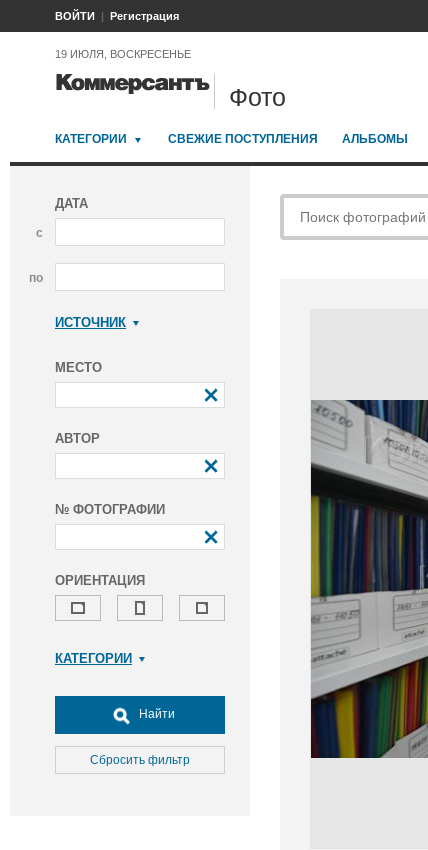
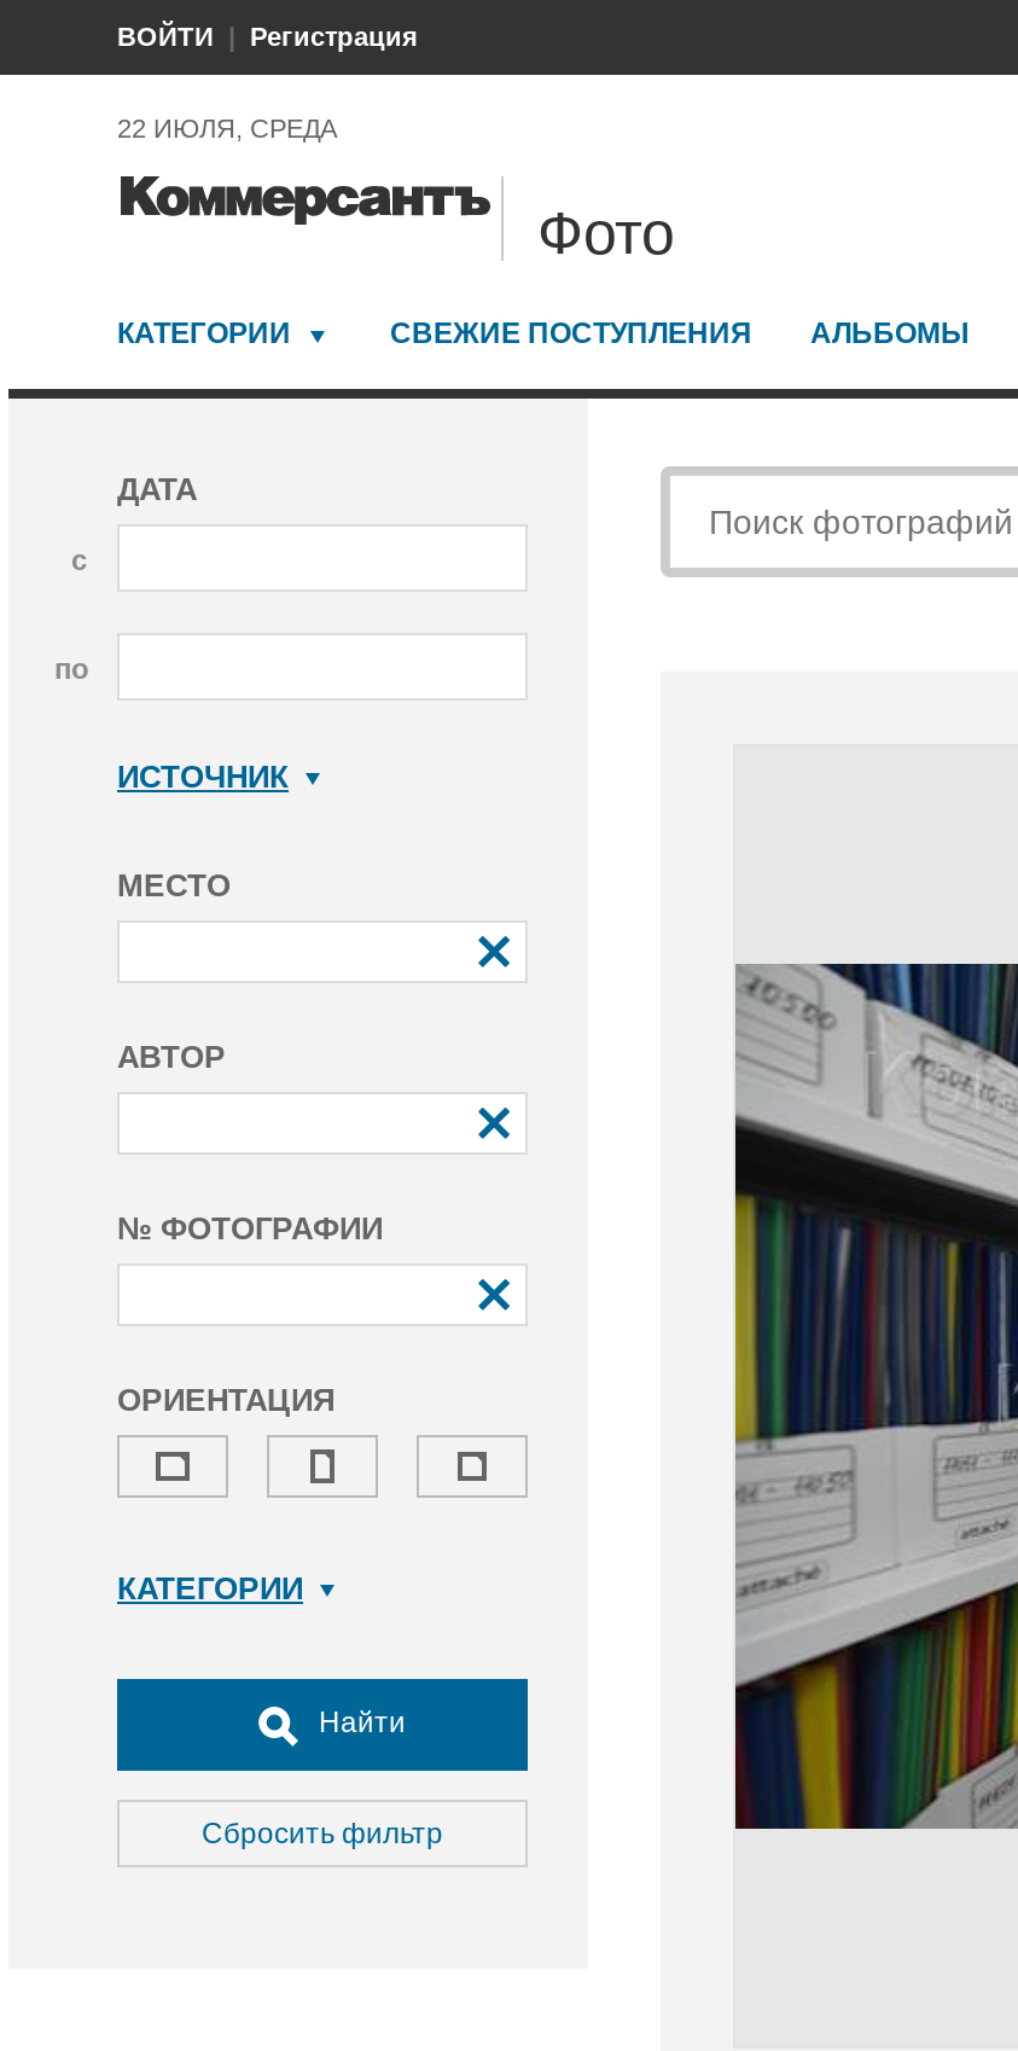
[55,48,191,60] 19 ИЮЛЯ, ВОСКРЕСЕНЬЕ -> [117,114,337,143] 22 ИЮЛЯ, СРЕДА

